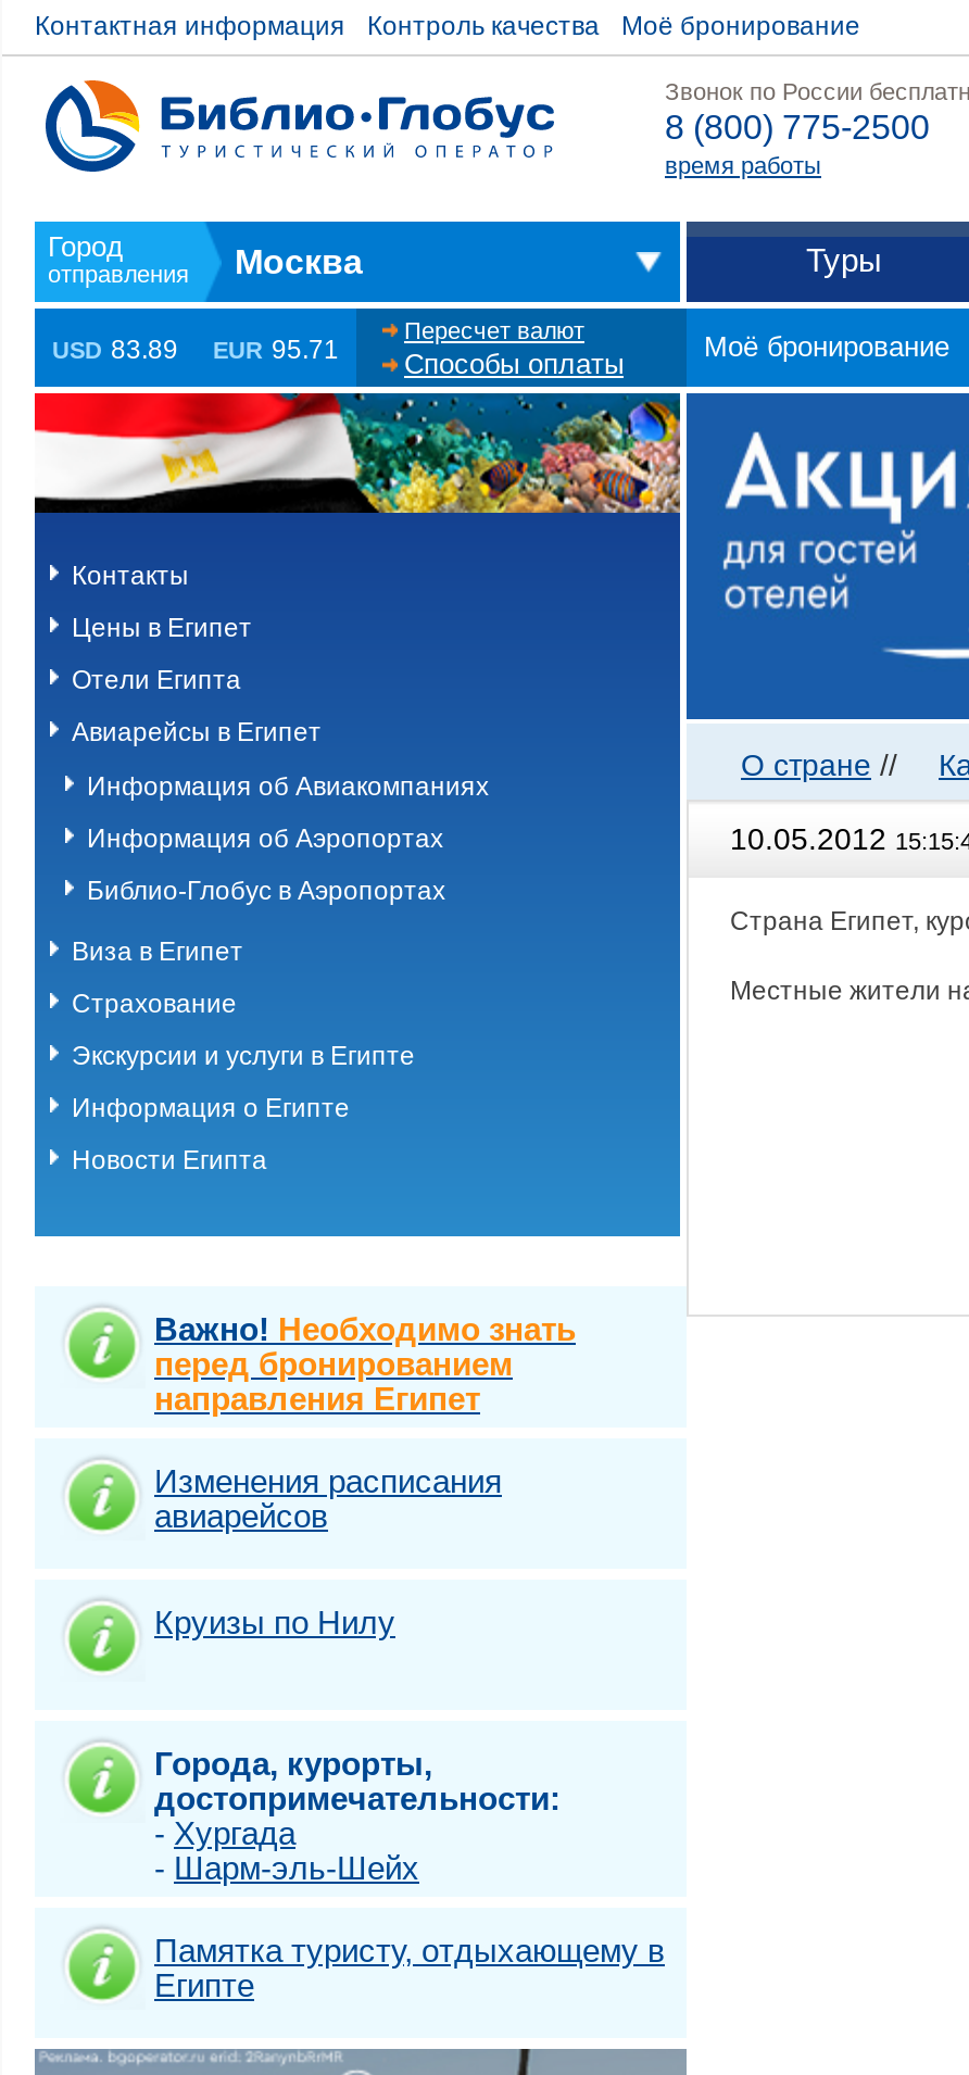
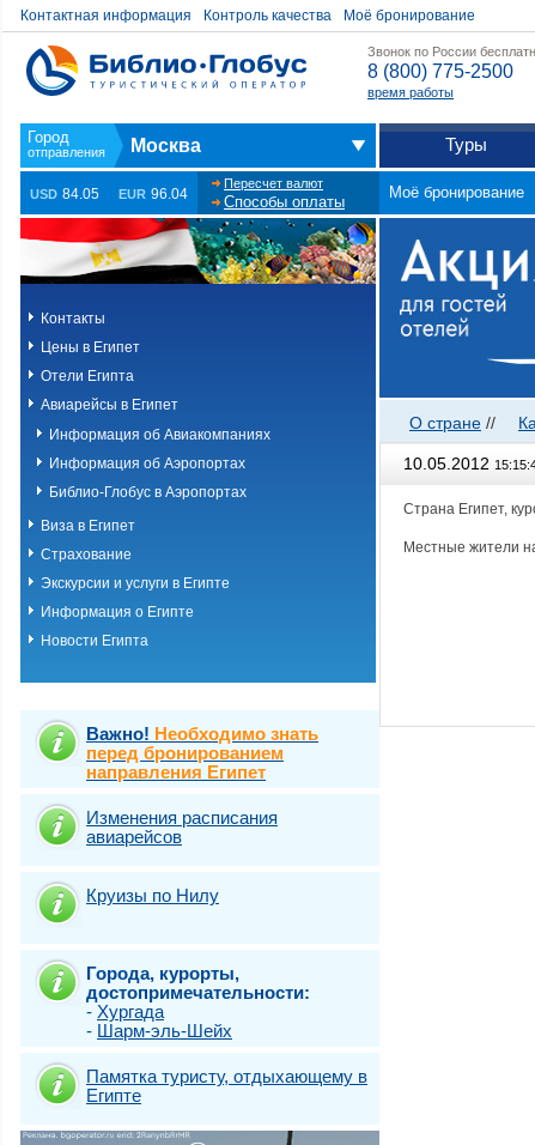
[52,335,178,365] USD 83.89 -> [30,186,99,202] USD 84.05
[213,335,339,365] EUR 95.71 -> [118,186,188,202] EUR 96.04

